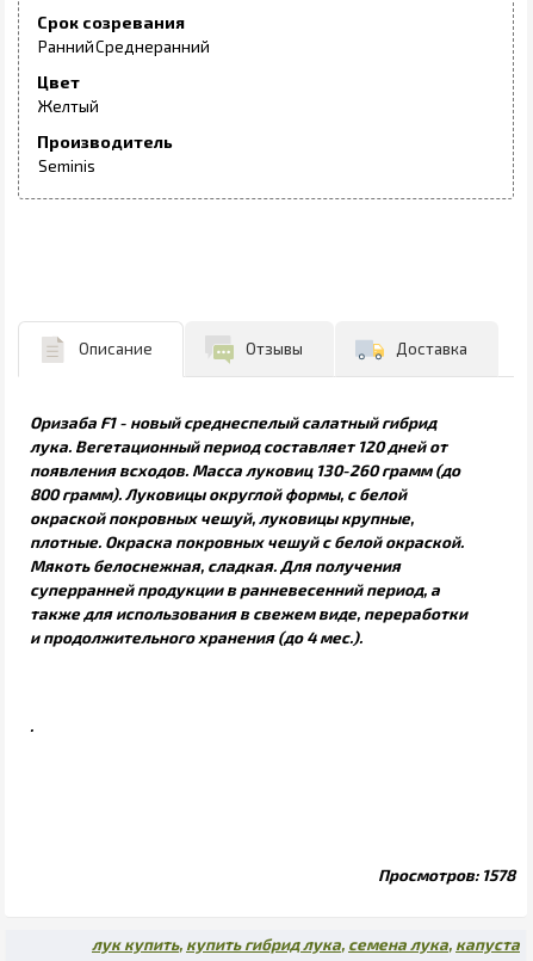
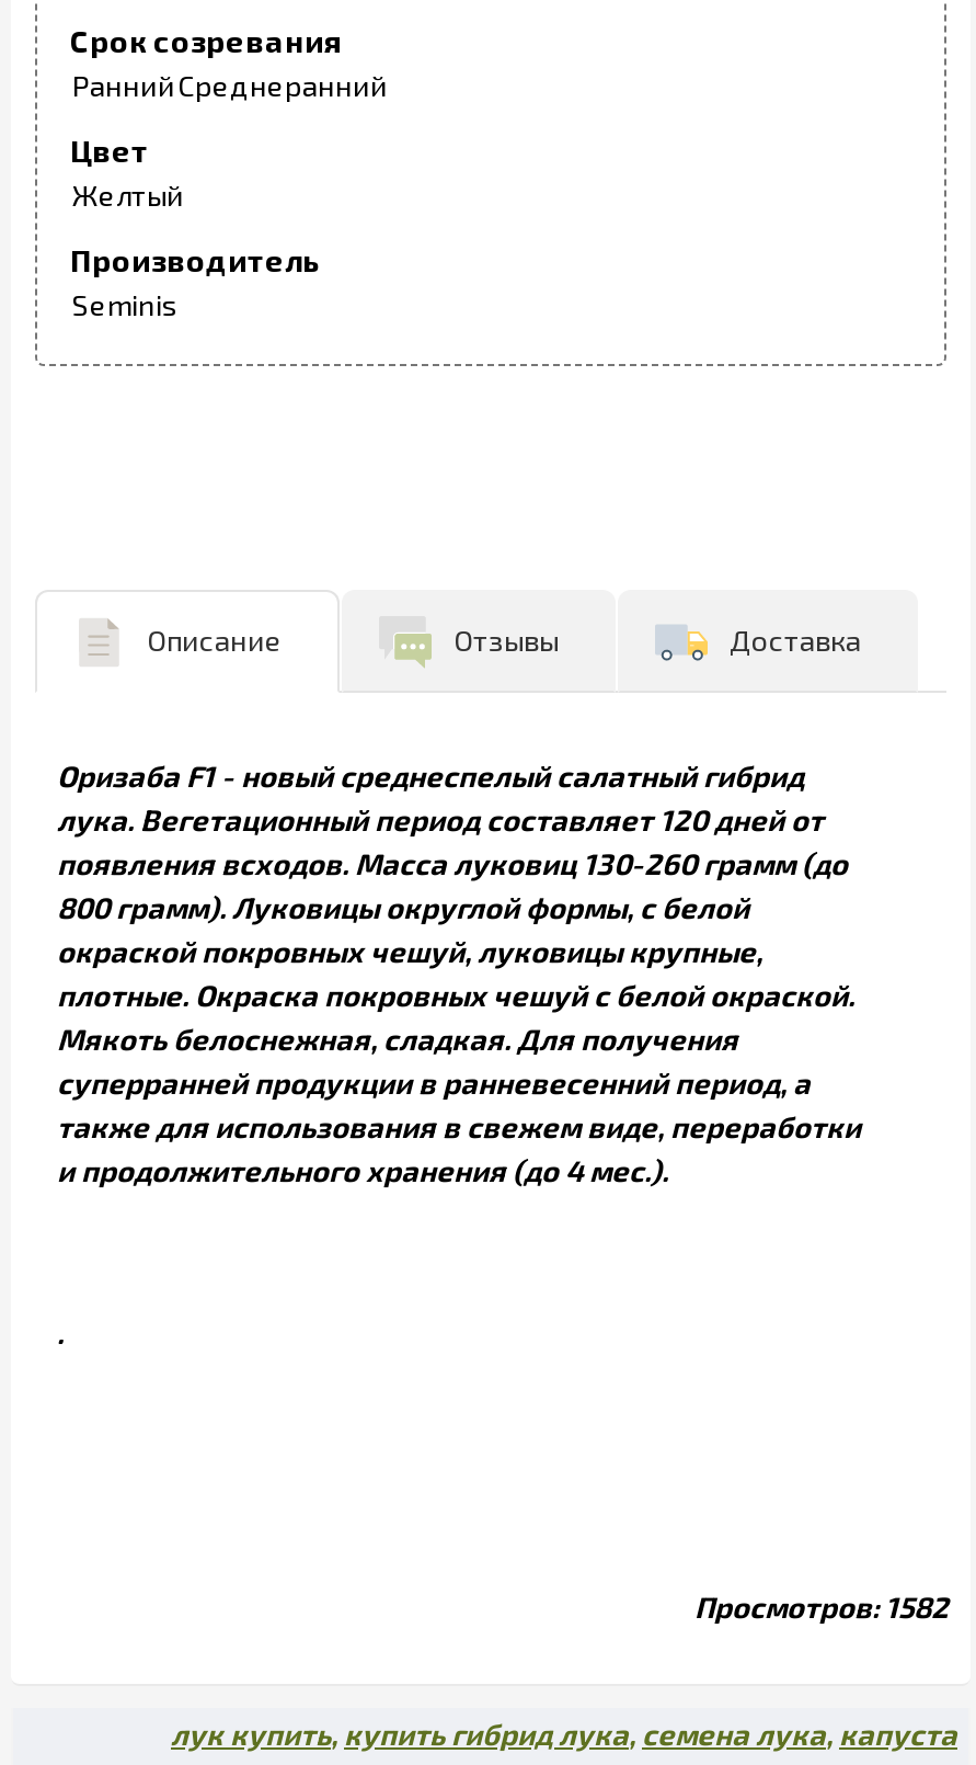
[482,865,515,884] 1578 -> [885,1589,949,1624] 1582

